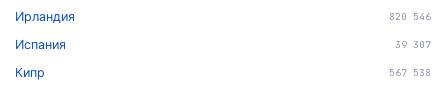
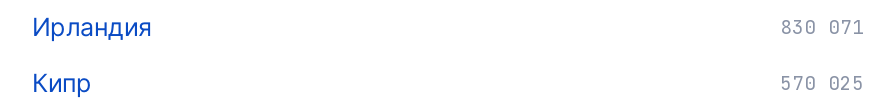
[15,10,431,52] 820 546 | Испания | 39 307 -> [780,14,864,40] 830 071
[389,66,431,79] 567 538 -> [780,70,864,96] 570 025

